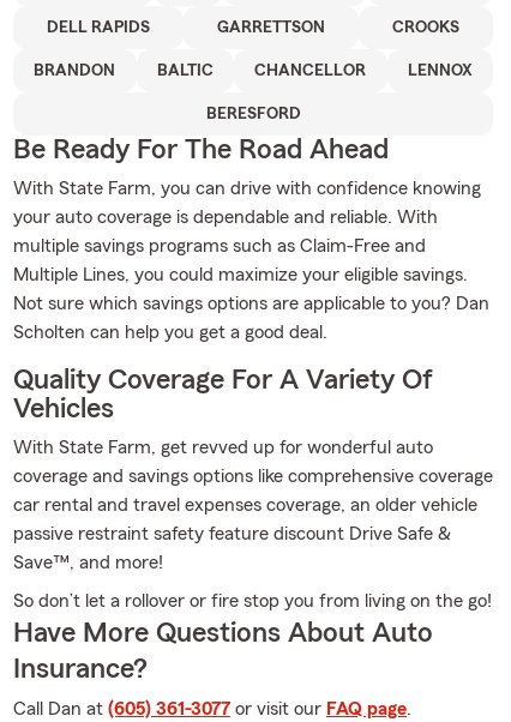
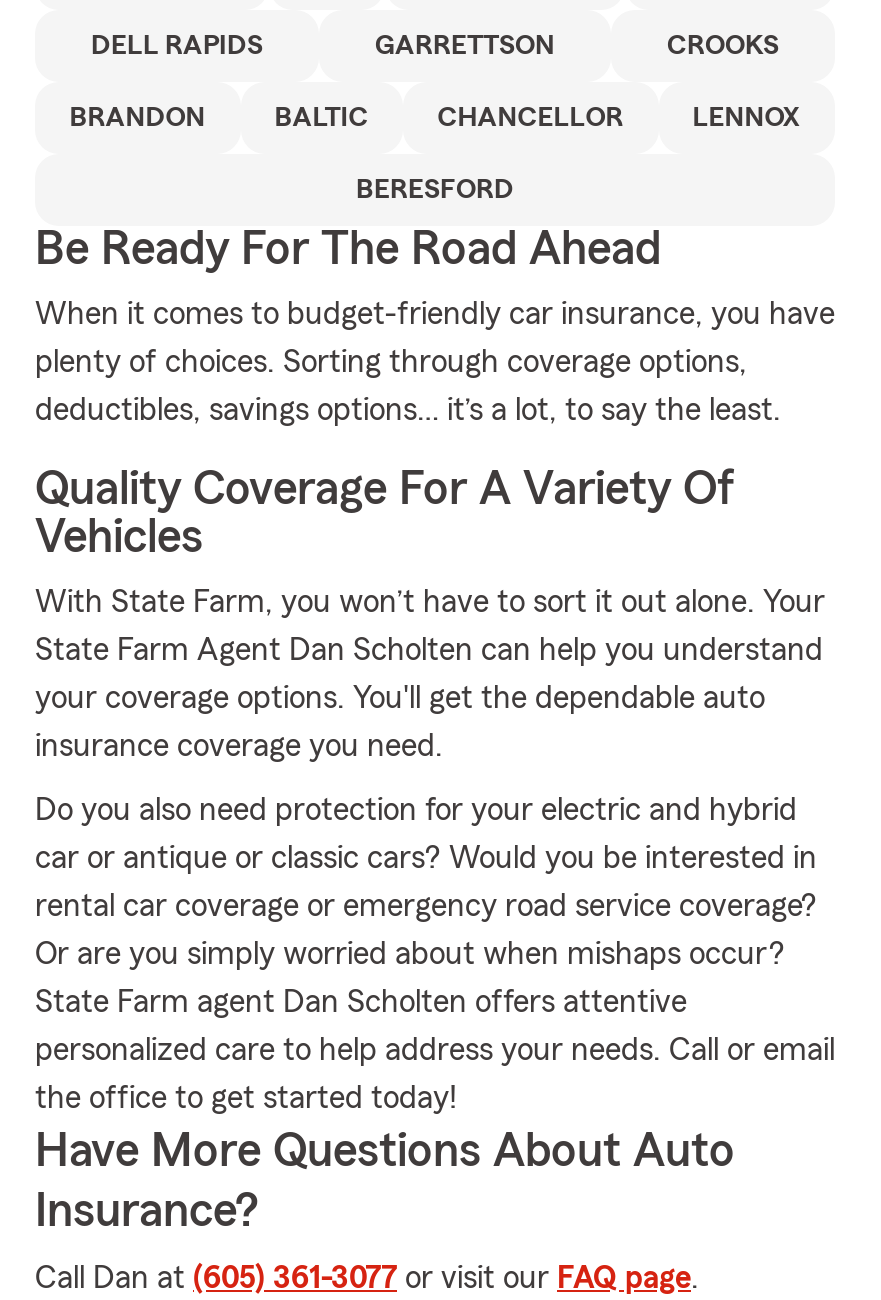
[13,179,489,342] With State Farm, you can drive with confidence knowing | your auto coverage is dependable and reliable. With | multiple savings programs such as Claim-Free and | Multiple Lines, you could maximize your eligible savings. | Not sure which savings options are applicable to you? Dan | Scholten can help you get a good deal. -> [35,298,835,426] When it comes to budget-friendly car insurance, you have | plenty of choices. Sorting through coverage options, | deductibles, savings options… it’s a lot, to say the least.
moved [13,366,433,423] -> [35,466,735,562]: Quality Coverage For A Variety Of | Vehicles
[13,438,493,610] With State Farm, get revved up for wonderful auto | coverage and savings options like comprehensive coverage | car rental and travel expenses coverage, an older vehicle | passive restraint safety feature discount Drive Safe & | Save™, and more! | So don’t let a rollover or fire stop you from living on the go! -> [35,586,835,1114] With State Farm, you won’t have to sort it out alone. Your | State Farm Agent Dan Scholten can help you understand | your coverage options. You'll get the dependable auto | insurance coverage you need. | Do you also need protection for your electric and hybrid | car or antique or classic cars? Would you be interested in | rental car coverage or emergency road service coverage? | Or are you simply worried about when mishaps occur? | State Farm agent Dan Scholten offers attentive | personalized care to help address your needs. Call or email | the office to get started today!

